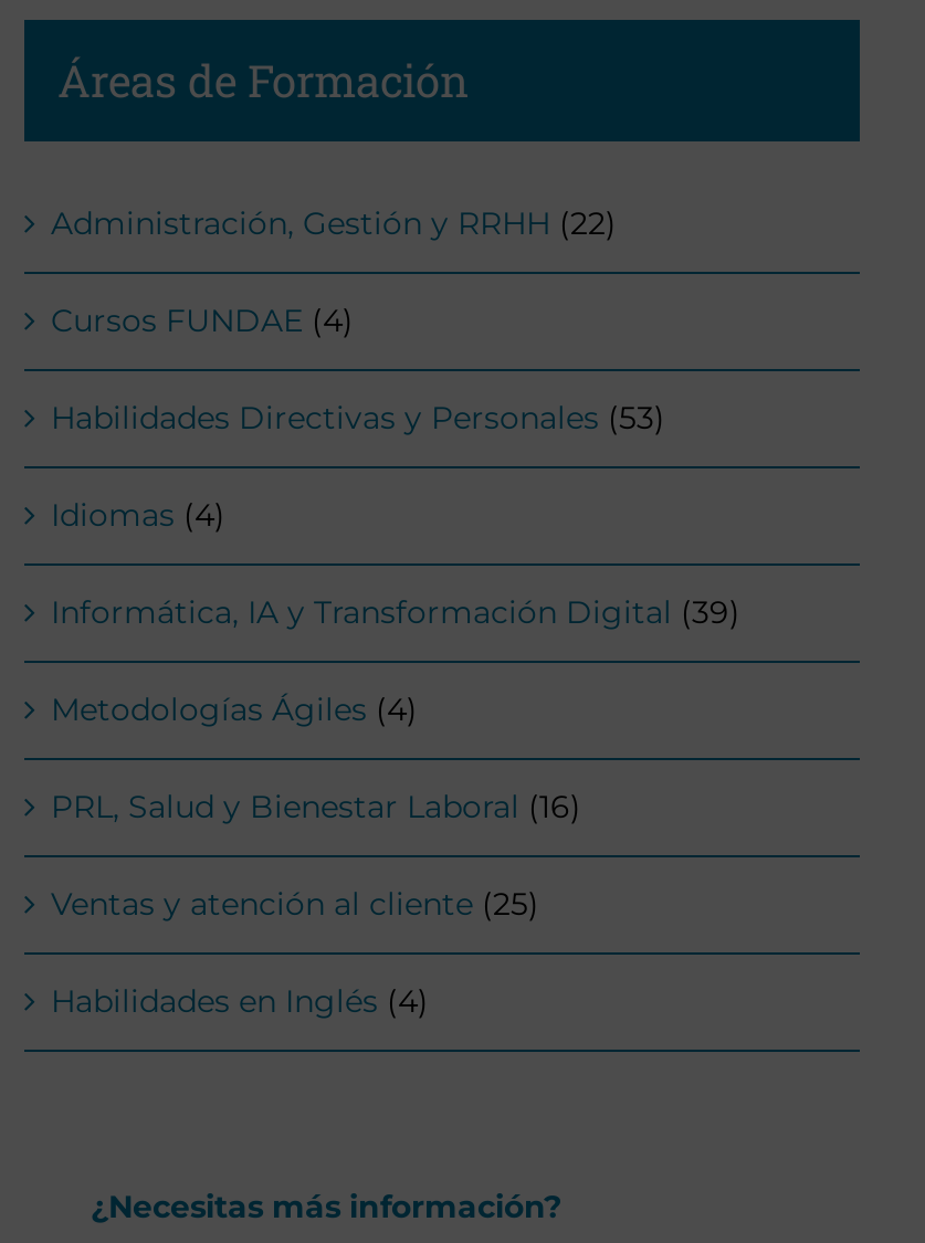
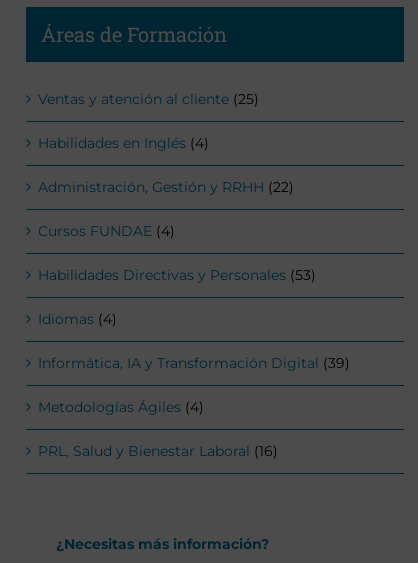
moved [51,204,740,827] -> [38,178,350,460]: Administración, Gestión y RRHH (22) | Cursos FUNDAE (4) | Habilidades Directivas y Personales (53) | Idiomas (4) | Informática, IA y Transformación Digital (39) | Metodologías Ágiles (4) | PRL, Salud y Bienestar Laboral (16)
moved [51,885,539,1022] -> [38,90,259,152]: Ventas y atención al cliente (25) | Habilidades en Inglés (4)

